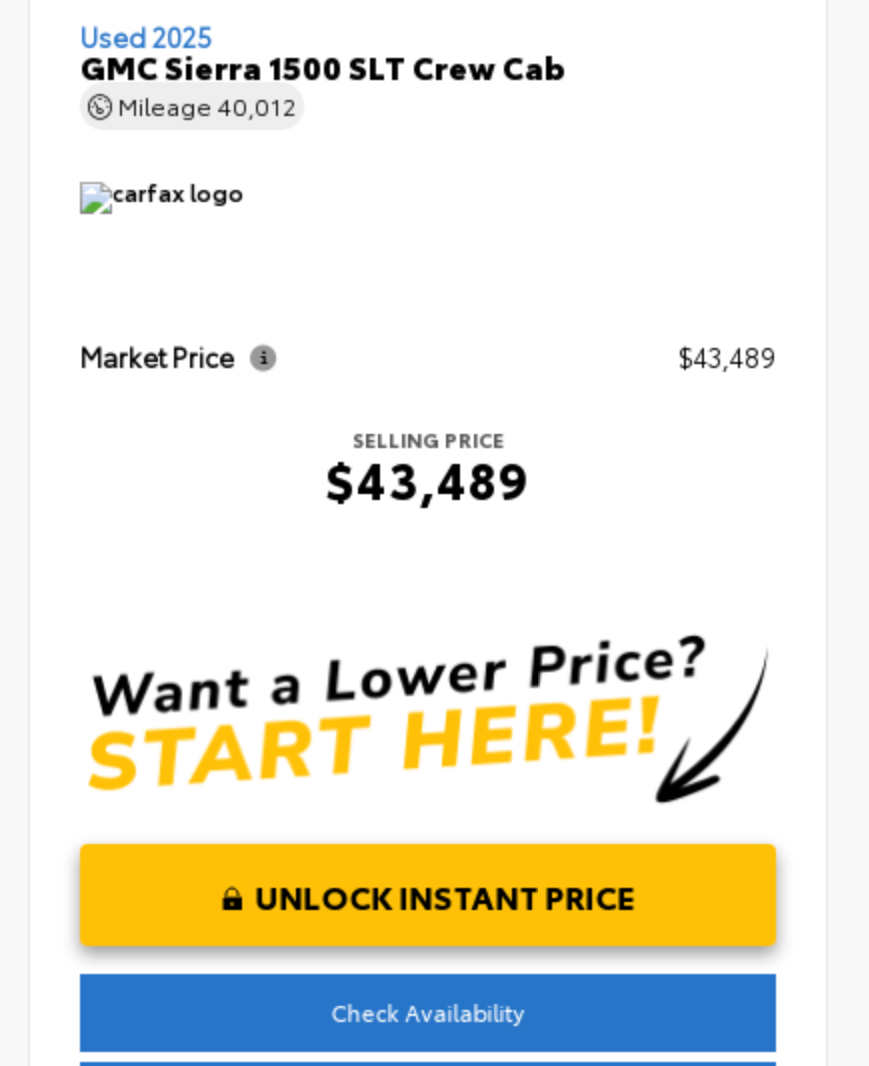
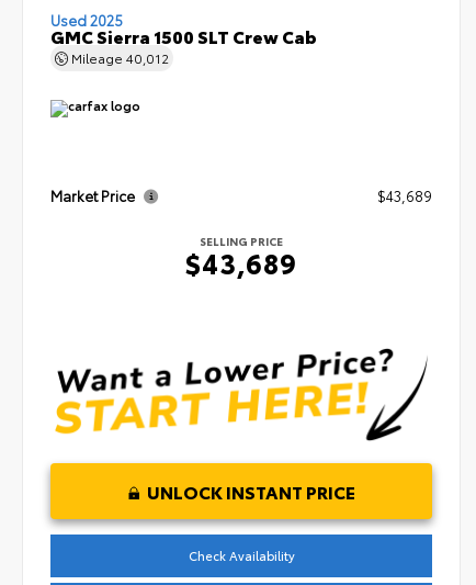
[678,337,776,373] $43,489 -> [377,185,432,205] $43,689
[326,444,530,512] $43,489 -> [185,244,297,281] $43,689

